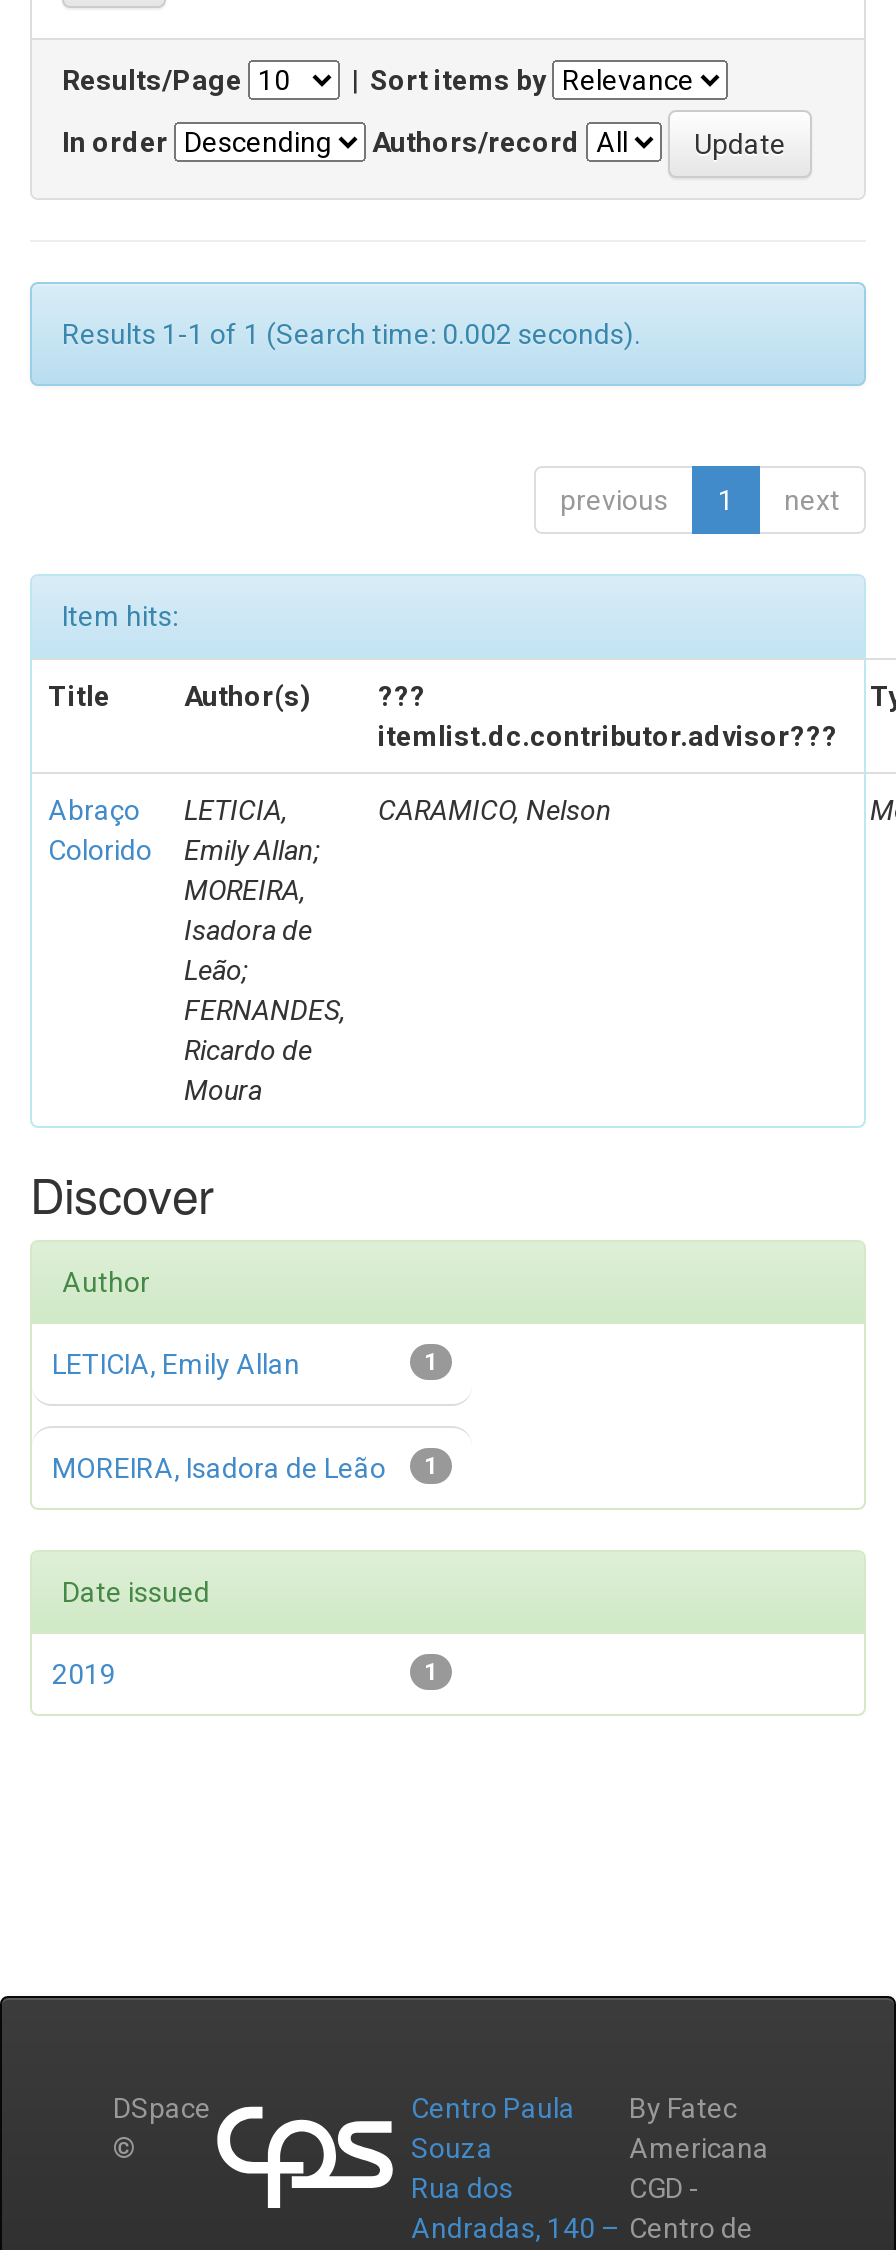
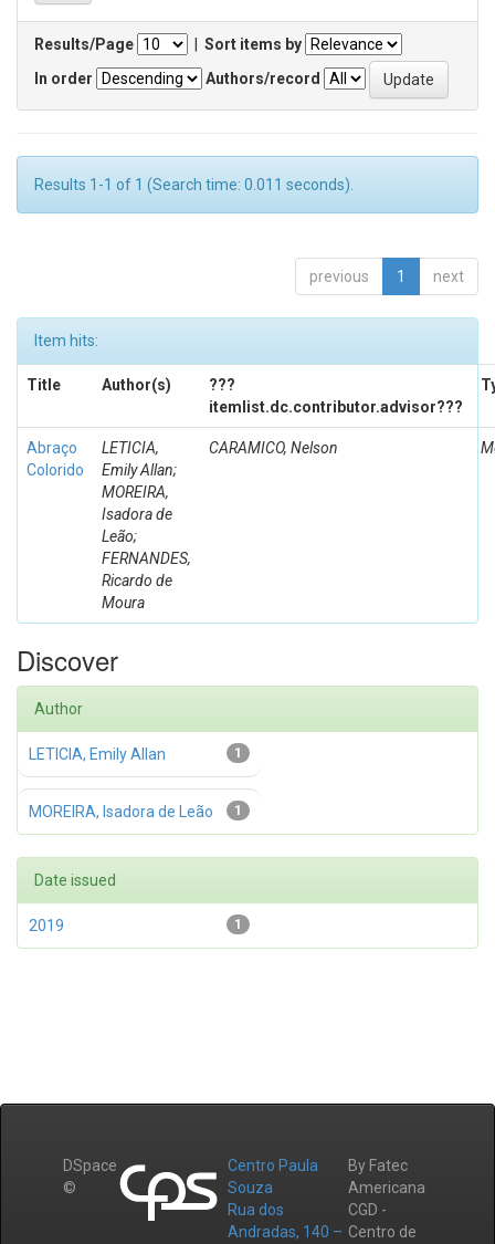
[62,318,640,350] Results 1-1 of 1 (Search time: 0.002 seconds). -> [34,176,354,194] Results 1-1 of 1 (Search time: 0.011 seconds).

